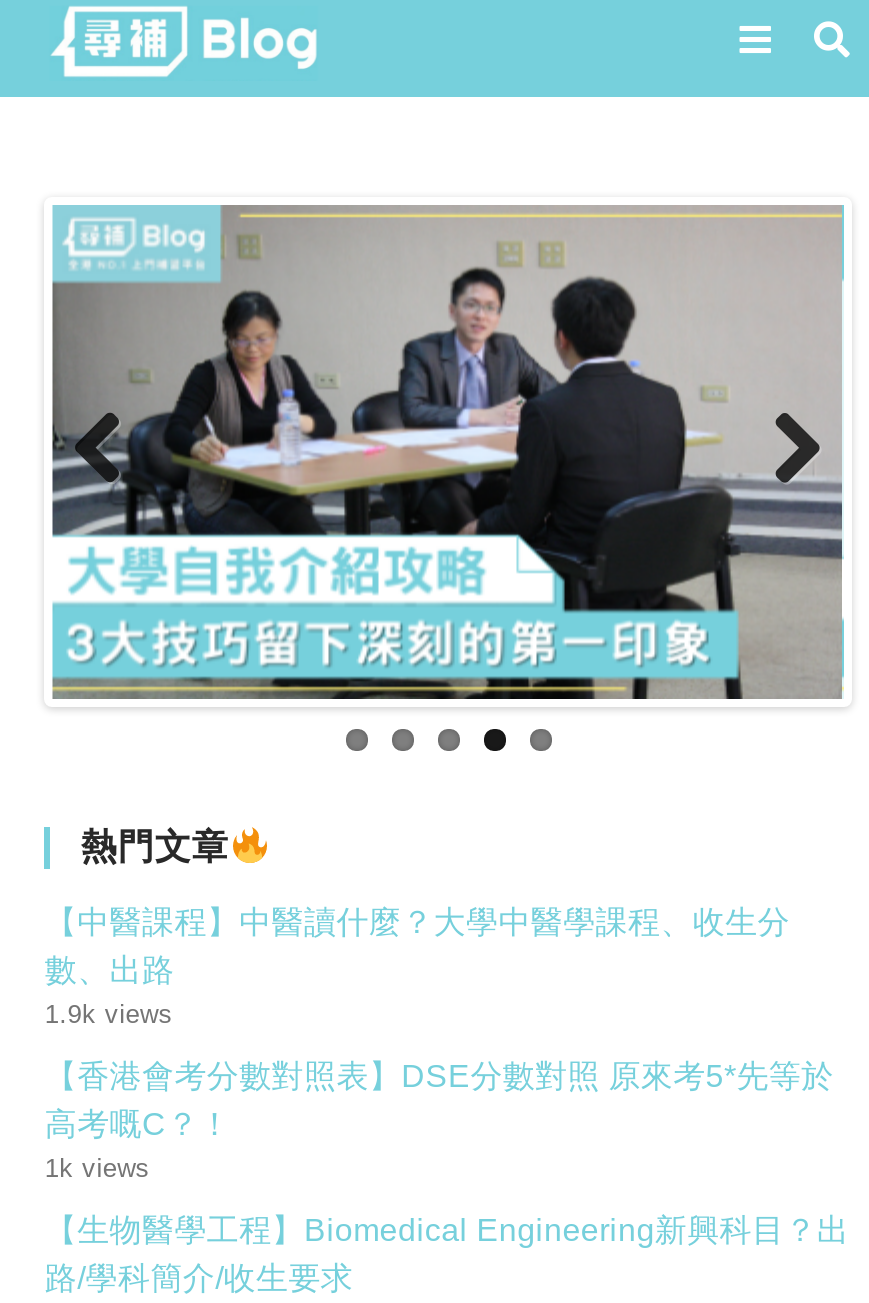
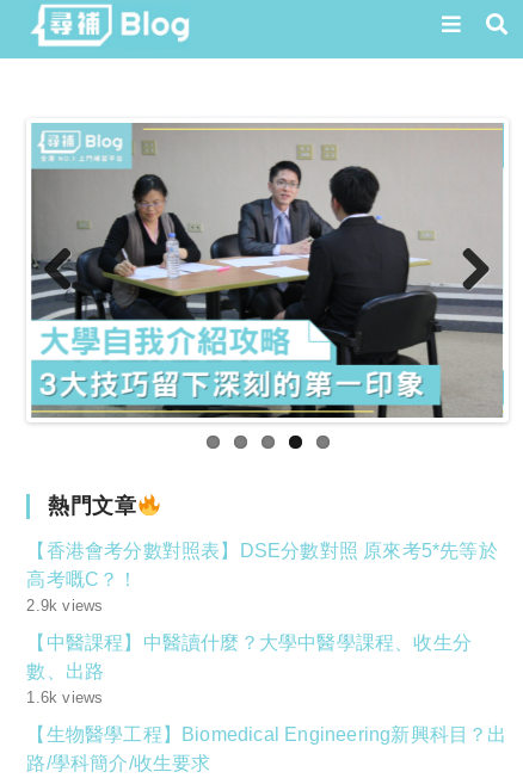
moved [45,905,790,987] -> [27,633,472,682]: 【中醫課程】中醫讀什麼？大學中醫學課程、收生分 | 數、出路
[45,999,173,1029] 1.9k views -> none
moved [45,1059,834,1141] -> [27,541,498,590]: 【香港會考分數對照表】DSE分數對照 原來考5*先等於 | 高考嘅C？！
[45,1153,150,1183] 1k views -> [27,597,103,707] 2.9k views | 1.6k views

